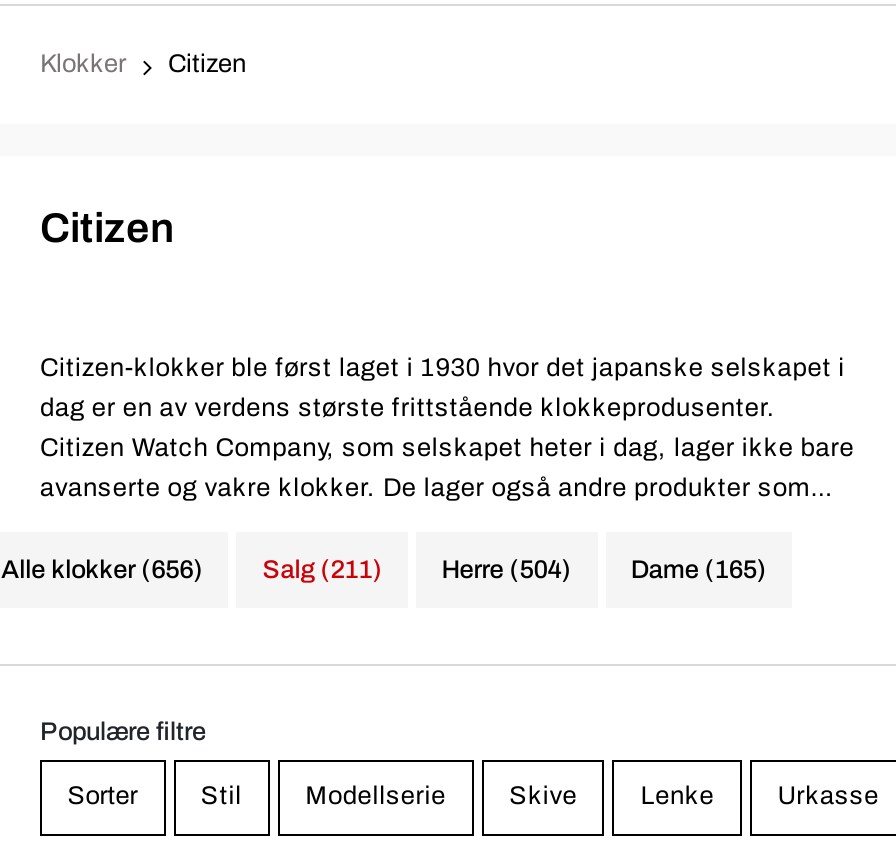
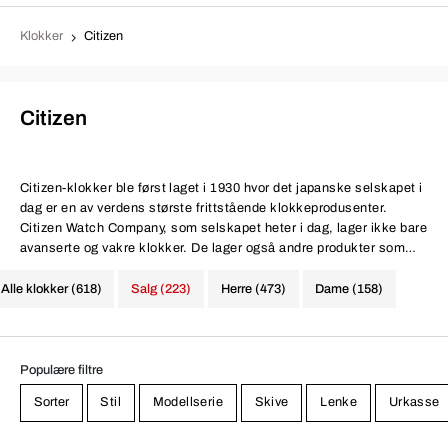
[1,556,203,584] Alle klokker (656) -> [1,282,102,296] Alle klokker (618)
[262,556,382,584] Salg (211) -> [131,282,191,296] Salg (223)
[442,556,572,584] Herre (504) -> [221,282,286,296] Herre (473)
[631,556,767,584] Dame (165) -> [315,282,383,296] Dame (158)

